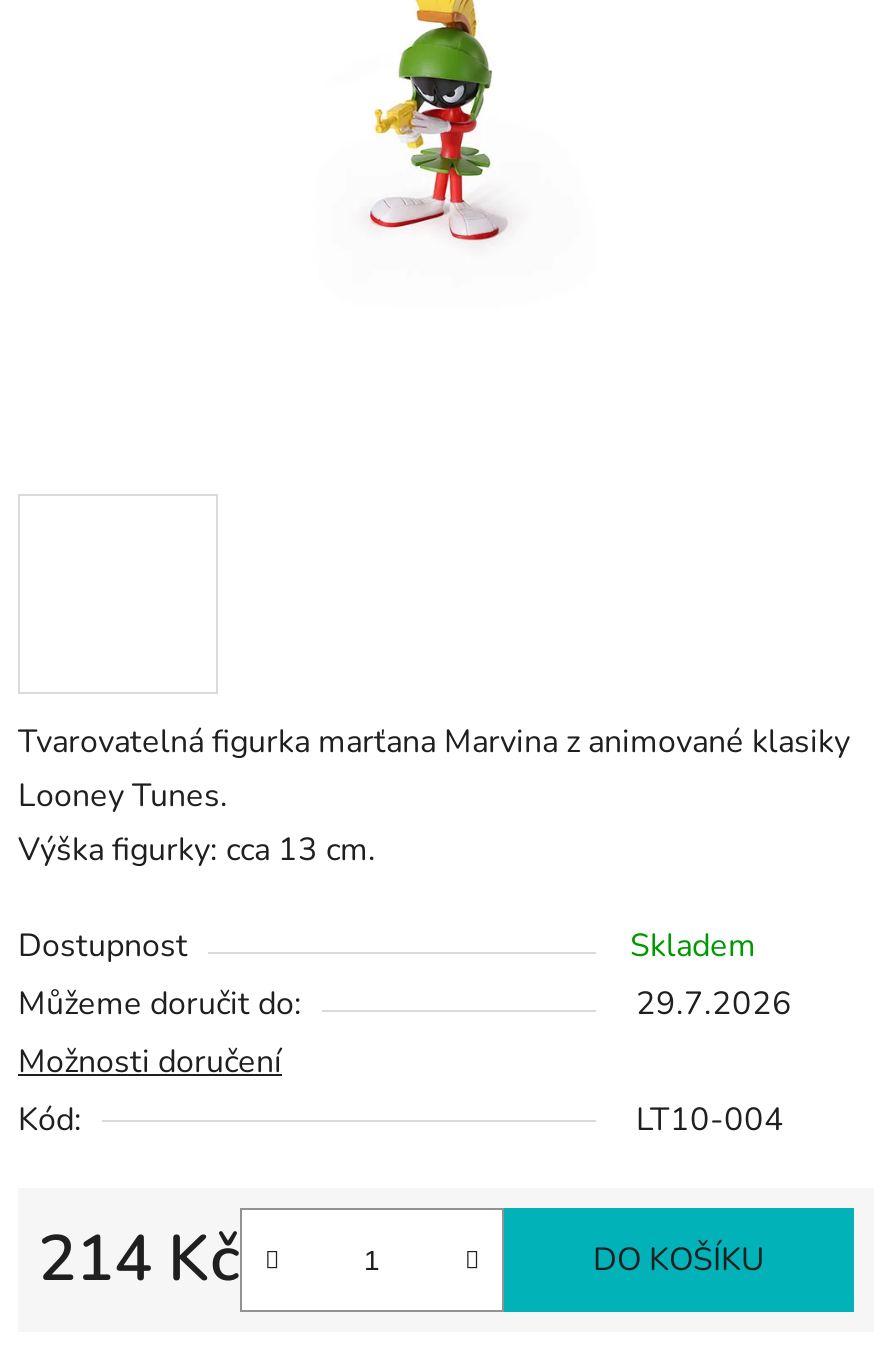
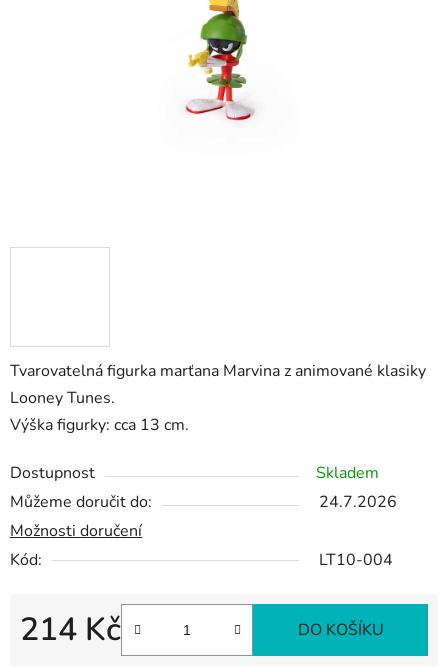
[636,983,792,1027] 29.7.2026 -> [319,491,397,513] 24.7.2026

